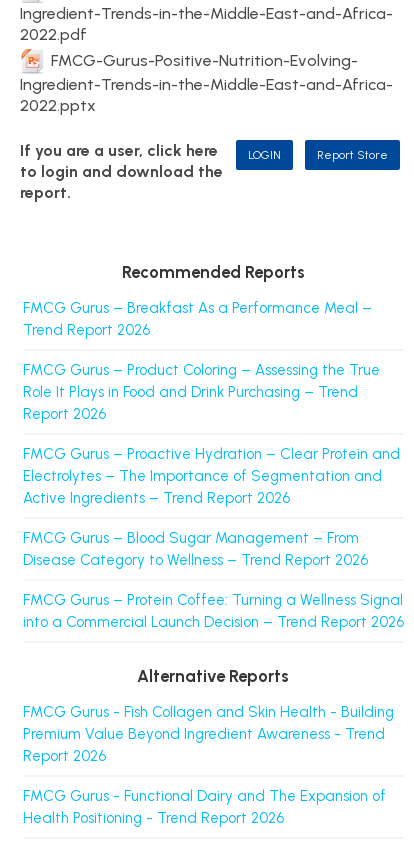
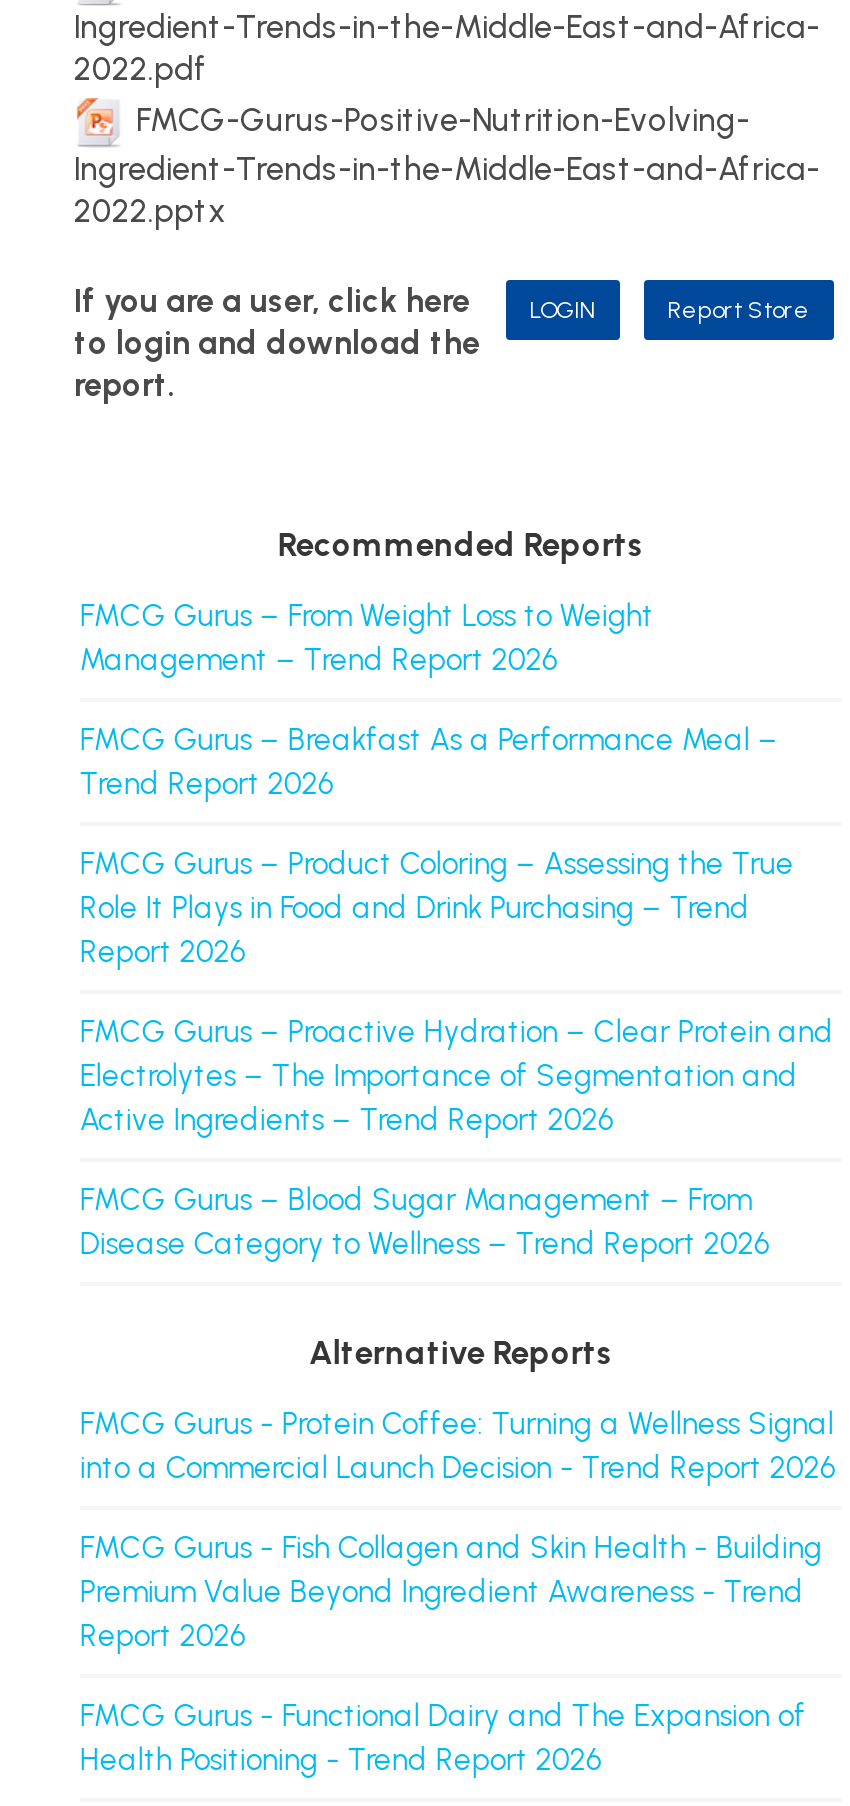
none -> [80,599,654,679] FMCG Gurus – From Weight Loss to Weight | Management – Trend Report 2026
[23,591,404,631] FMCG Gurus – Protein Coffee: Turning a Wellness Signal | into a Commercial Launch Decision – Trend Report 2026 -> none
none -> [80,1407,836,1487] FMCG Gurus - Protein Coffee: Turning a Wellness Signal | into a Commercial Launch Decision - Trend Report 2026

